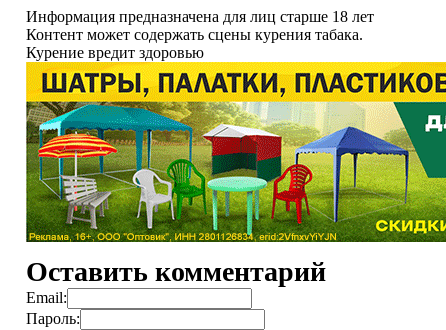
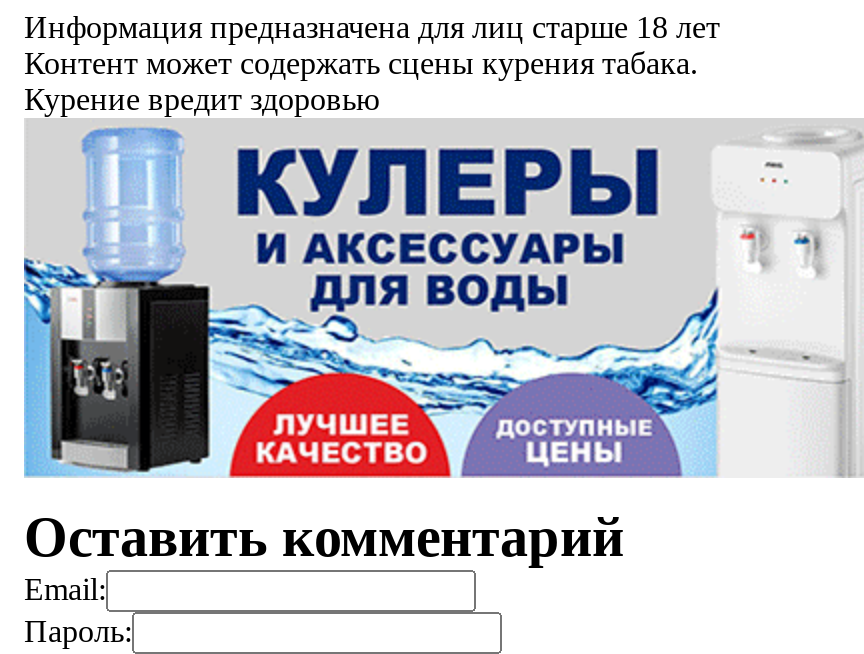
[25,61,443,243] [image] -> [22,118,858,478] [image]

